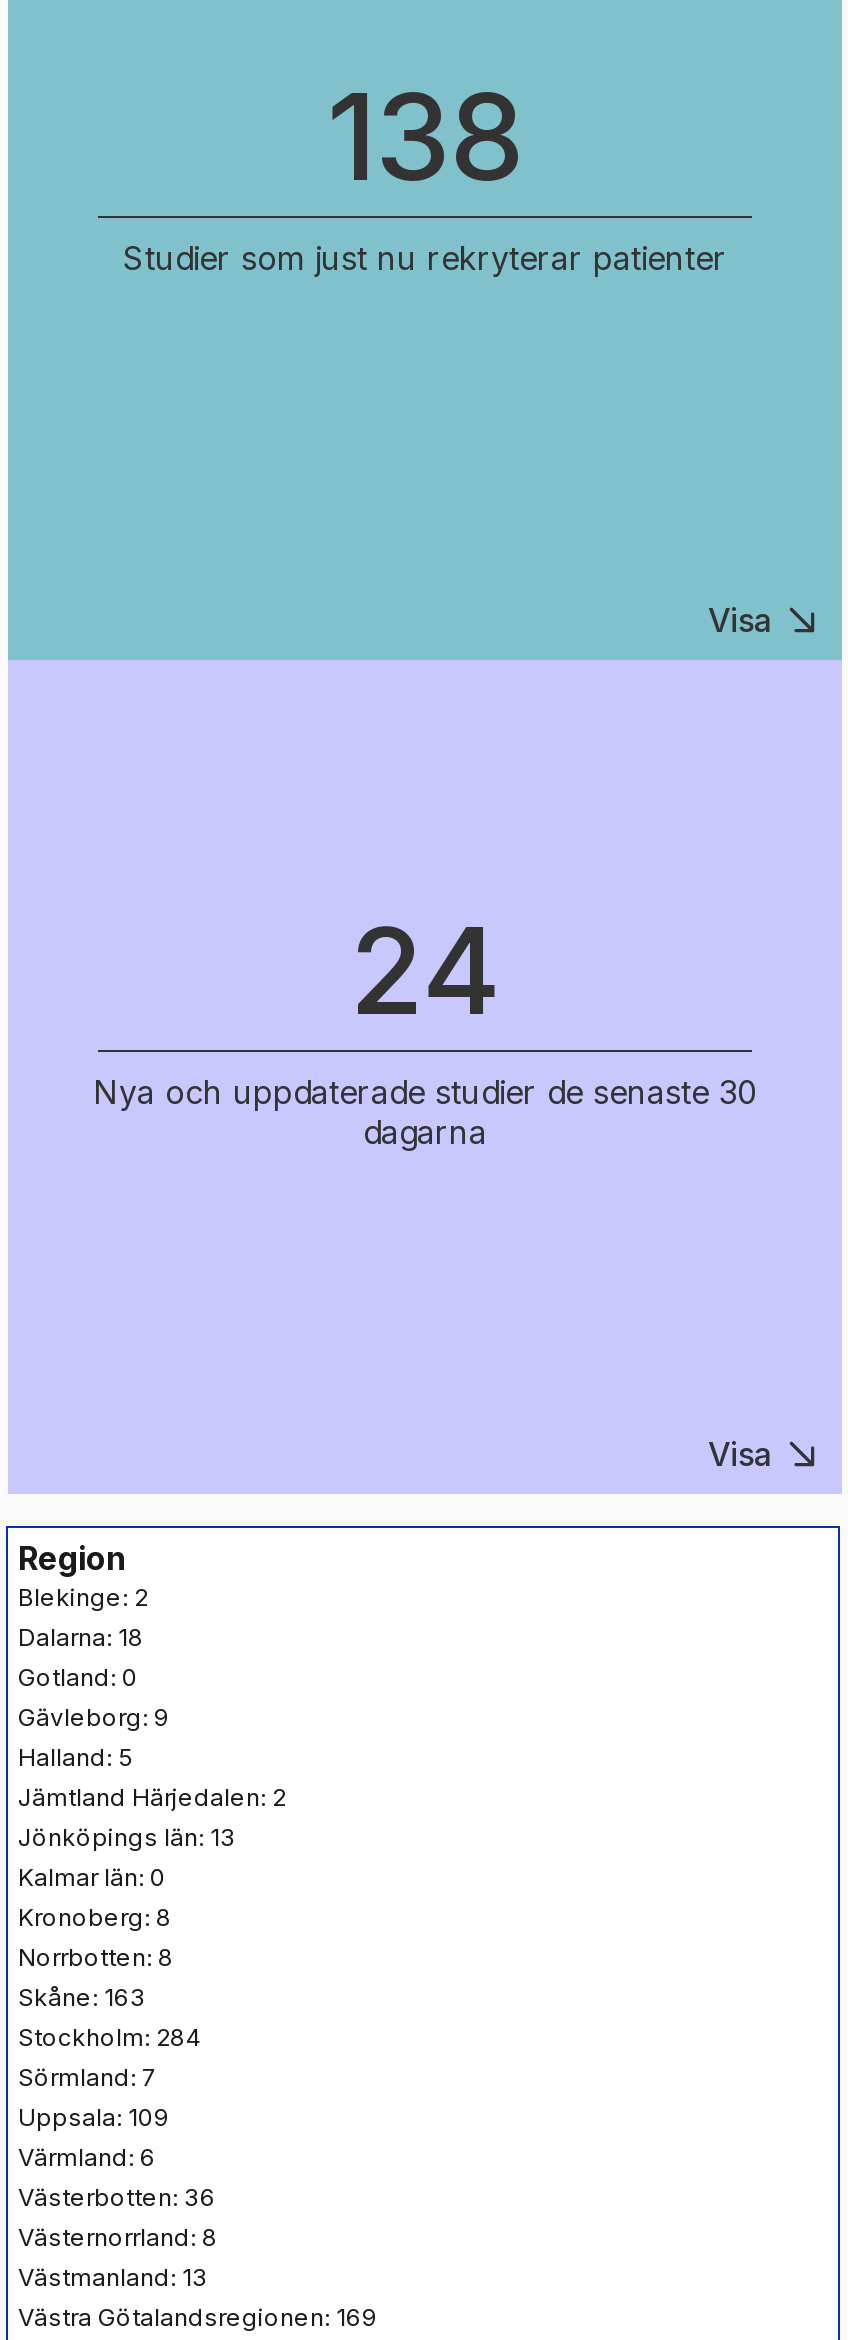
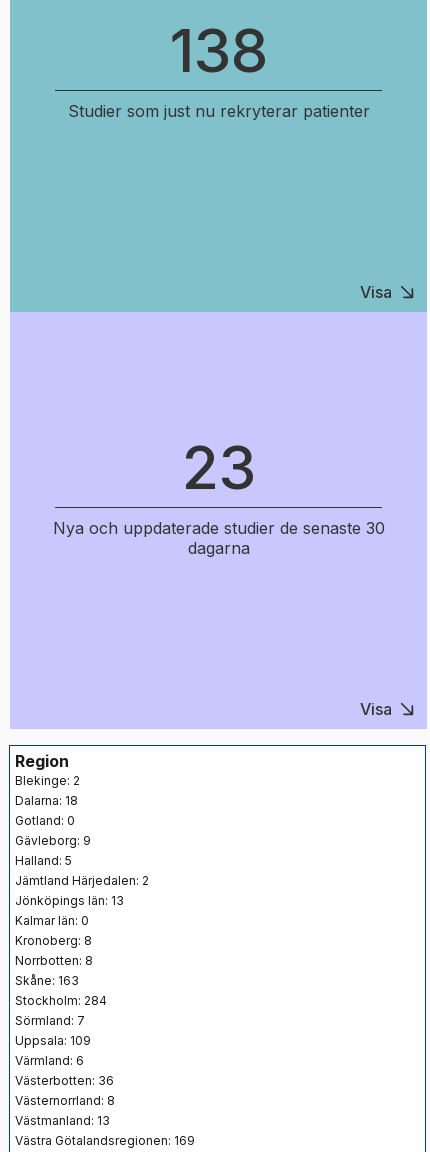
[350,898,500,1042] 24 -> [181,431,255,503] 23

